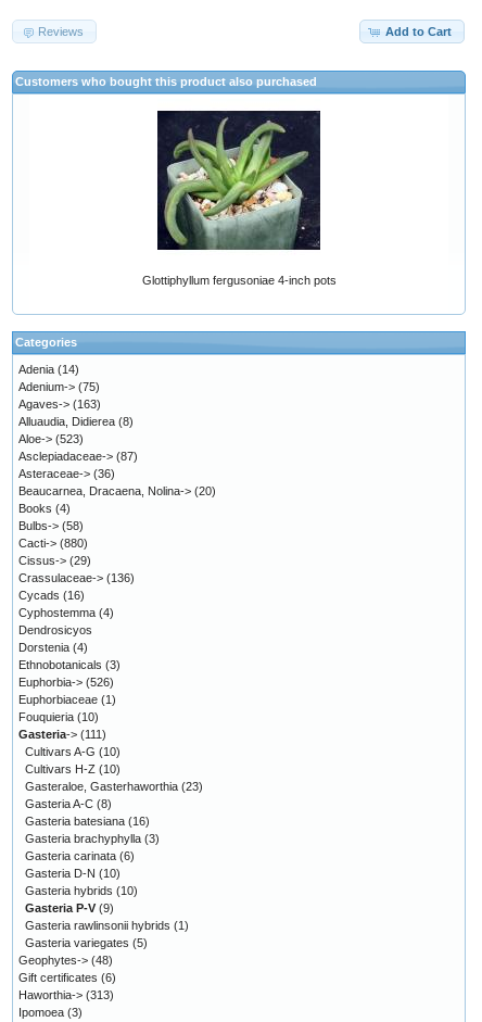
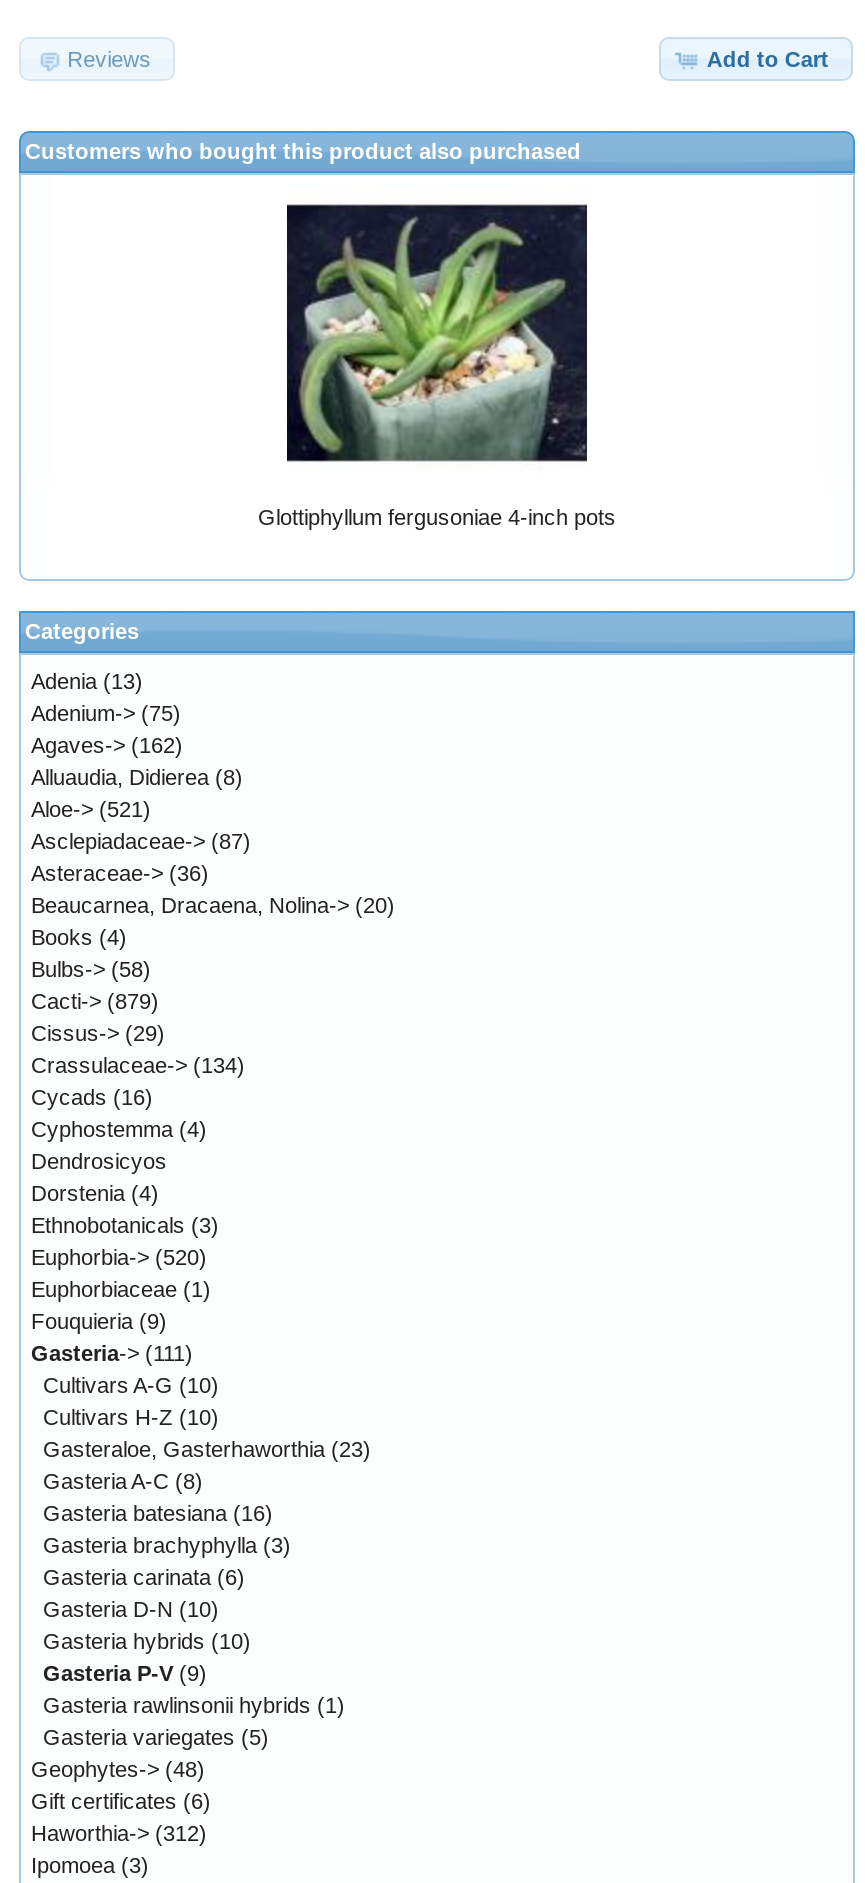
[18,363,79,376] Adenia (14) -> [31,670,143,694] Adenia (13)
[18,398,101,411] Agaves-> (163) -> [31,734,183,758] Agaves-> (162)
[18,433,84,446] Aloe-> (523) -> [31,798,151,822] Aloe-> (521)
[18,537,88,550] Cacti-> (880) -> [31,990,159,1014] Cacti-> (879)
[18,572,135,585] Crassulaceae-> (136) -> [31,1054,245,1078] Crassulaceae-> (134)
[18,676,114,689] Euphorbia-> (526) -> [31,1246,207,1270] Euphorbia-> (520)
[18,711,99,724] Fouquieria (10) -> [31,1310,167,1334] Fouquieria (9)
[18,989,114,1002] Haworthia-> (313) -> [31,1822,207,1846] Haworthia-> (312)

